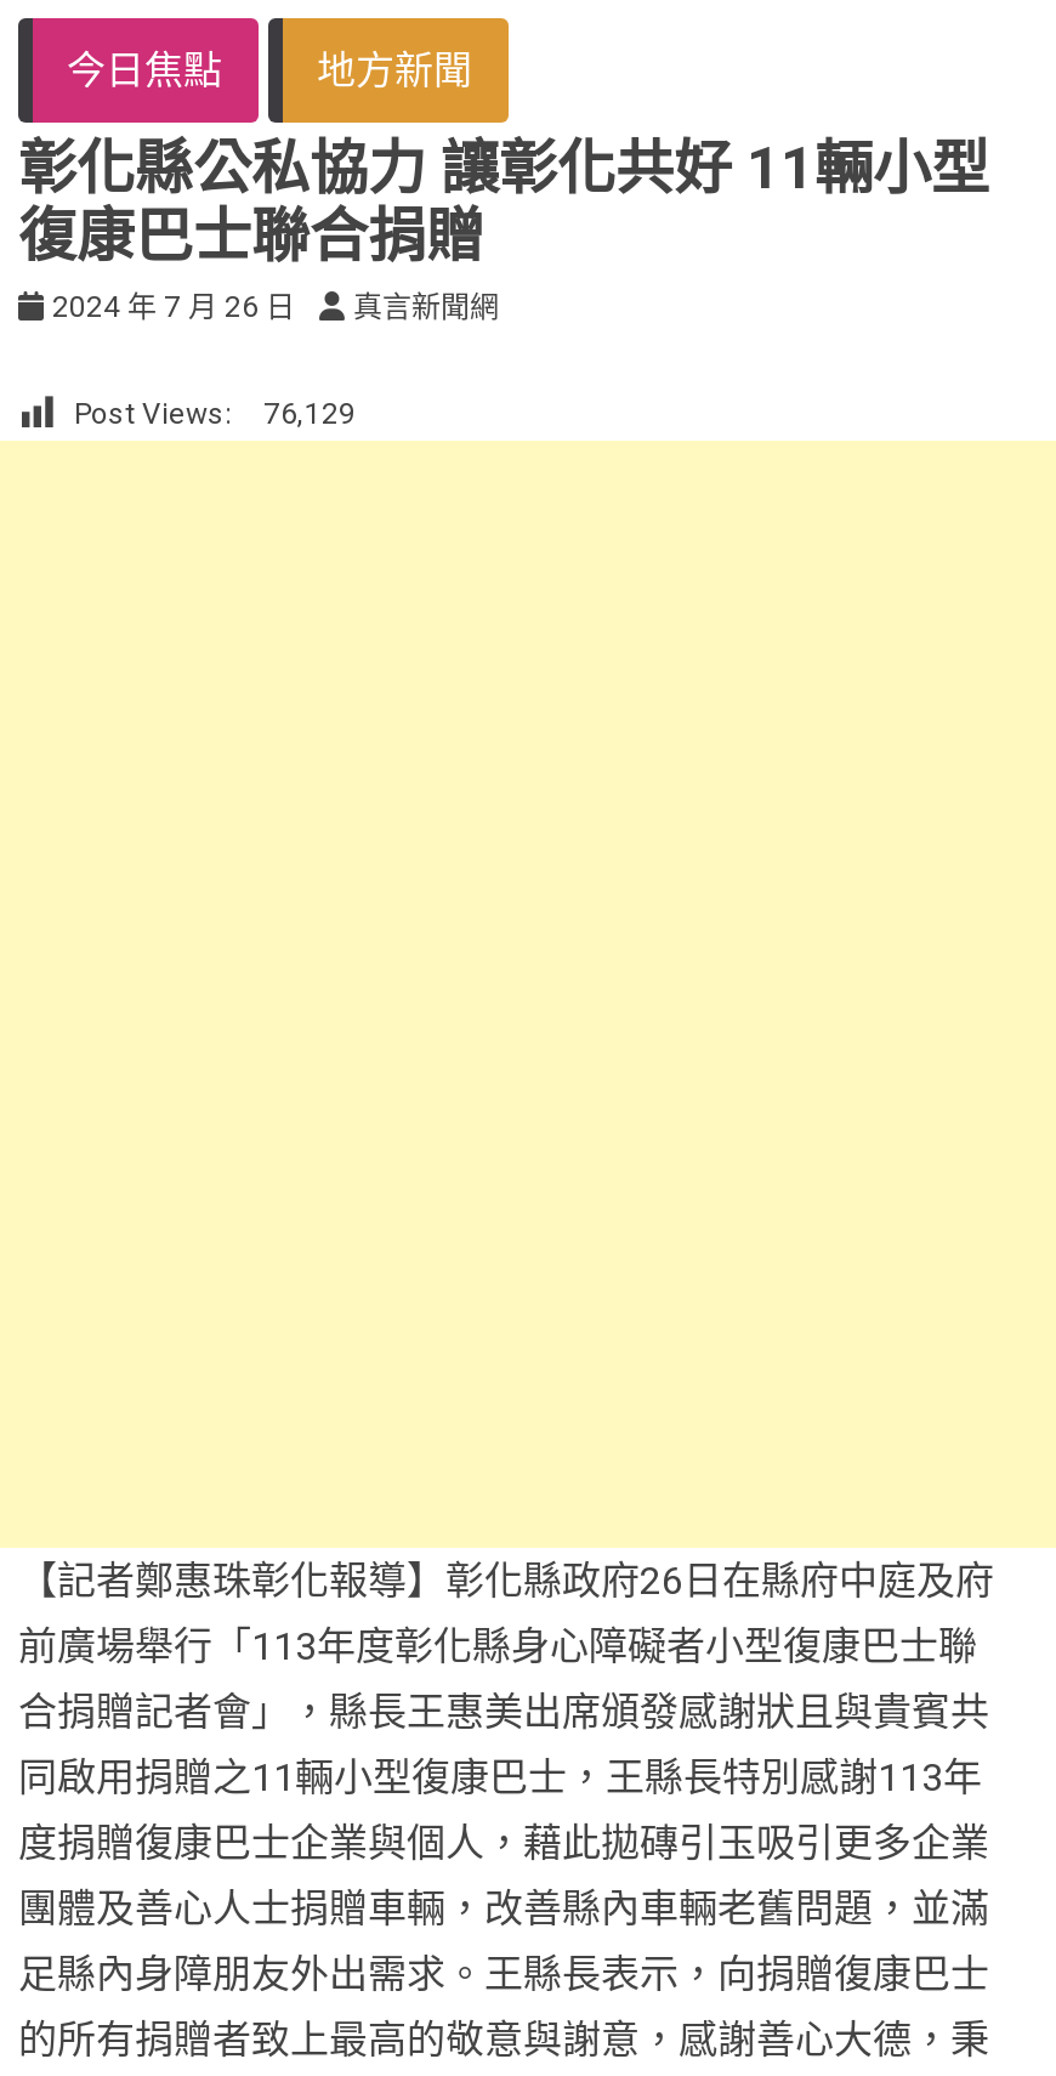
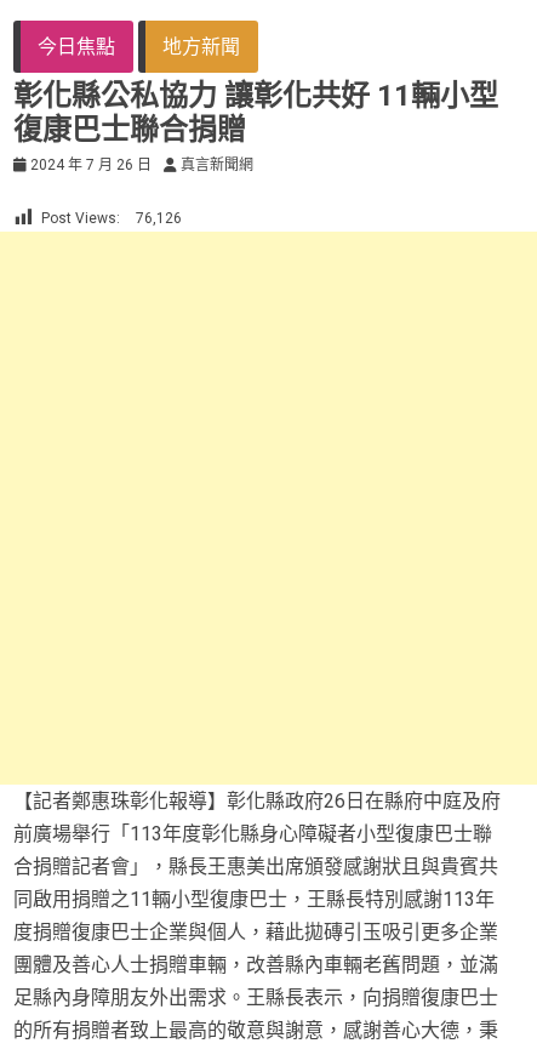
[74,398,356,432] Post Views: 76,129 -> [41,210,182,227] Post Views: 76,126

